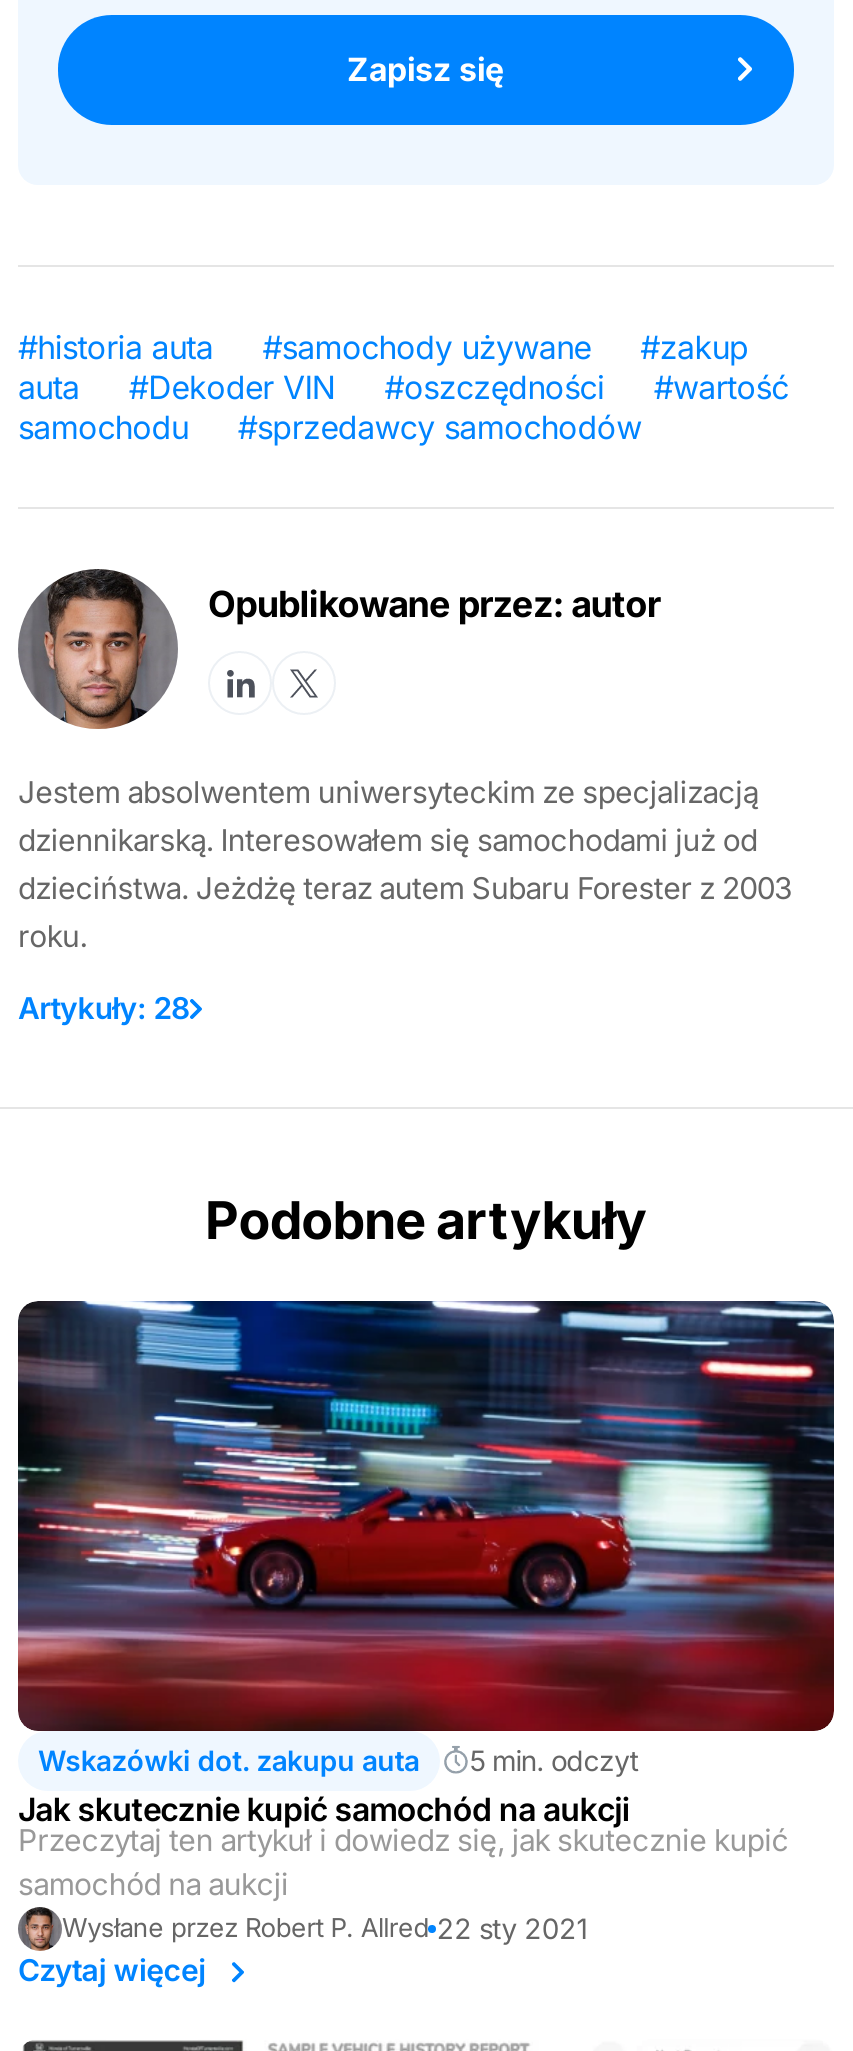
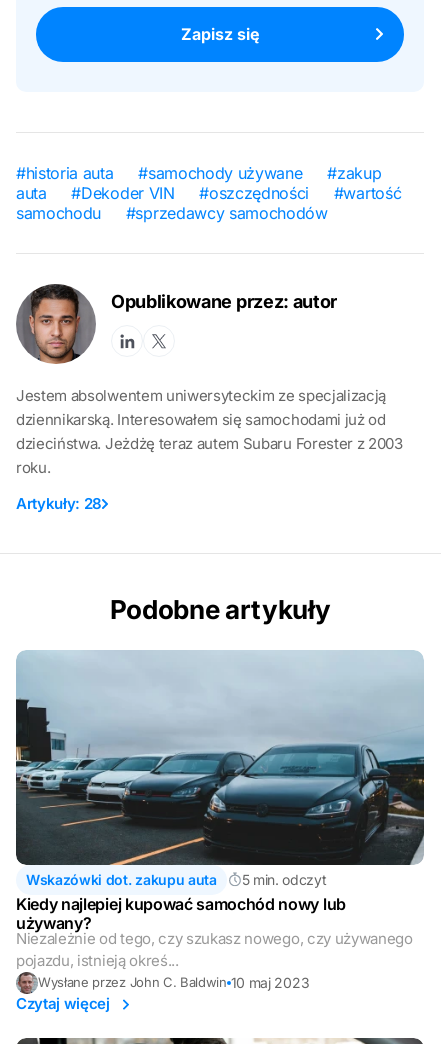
[16,1299,836,1945] [image] | Jak skutecznie kupić samochód na aukcji | Przeczytaj ten artykuł i dowiedz się, jak skutecznie kupić | samochód na aukcji | Wysłane przez Robert P. Allred 22 sty 2021 -> [15,650,425,991] [image] | Kiedy najlepiej kupować samochód nowy lub | używany? | Niezależnie od tego, czy szukasz nowego, czy używanego | pojazdu, istnieją okreś... | Wysłane przez John C. Baldwin 10 maj 2023

